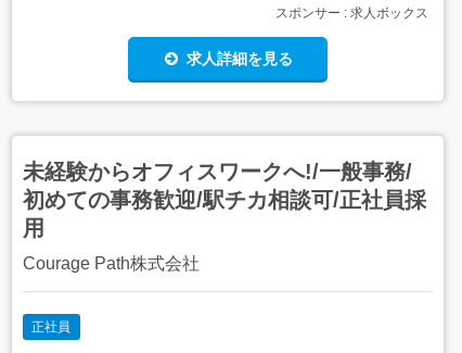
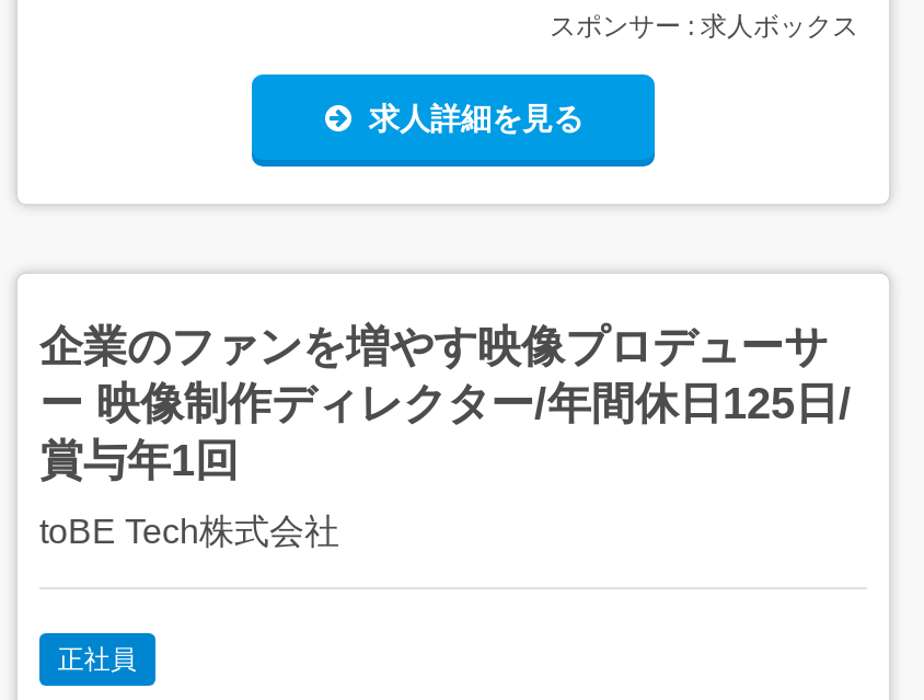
[23,160,426,240] 未経験からオフィスワークへ!/一般事務/ | 初めての事務歓迎/駅チカ相談可/正社員採 | 用 -> [39,323,852,485] 企業のファンを増やす映像プロデューサ | ー 映像制作ディレクター/年間休日125日/ | 賞与年1回
[23,255,200,273] Courage Path株式会社 -> [39,514,339,551] toBE Tech株式会社

